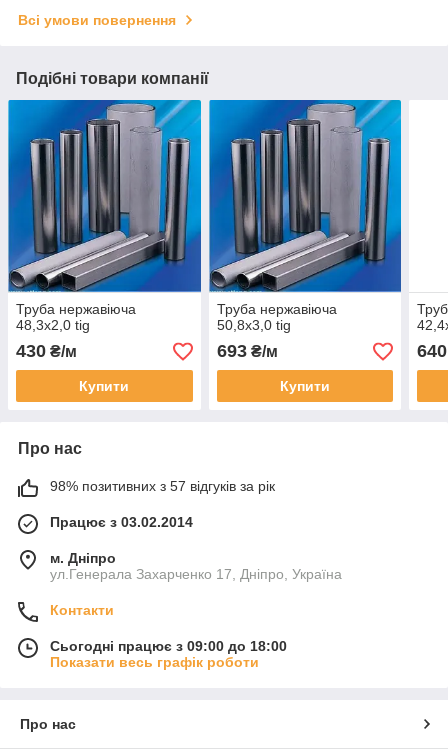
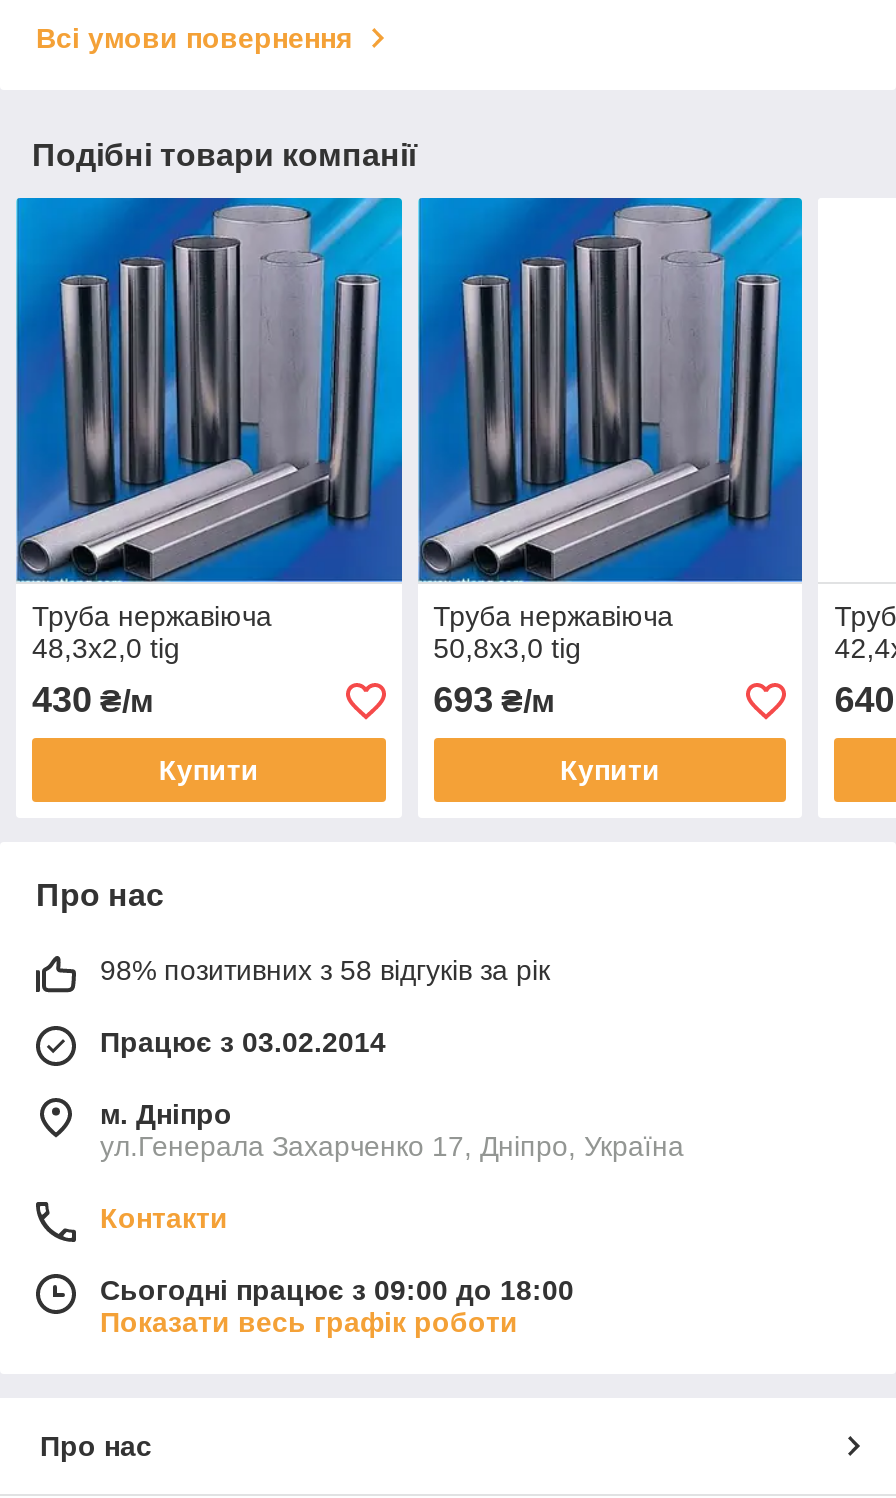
[50,478,275,494] 98% позитивних з 57 відгуків за рік -> [100,955,550,987] 98% позитивних з 58 відгуків за рік

